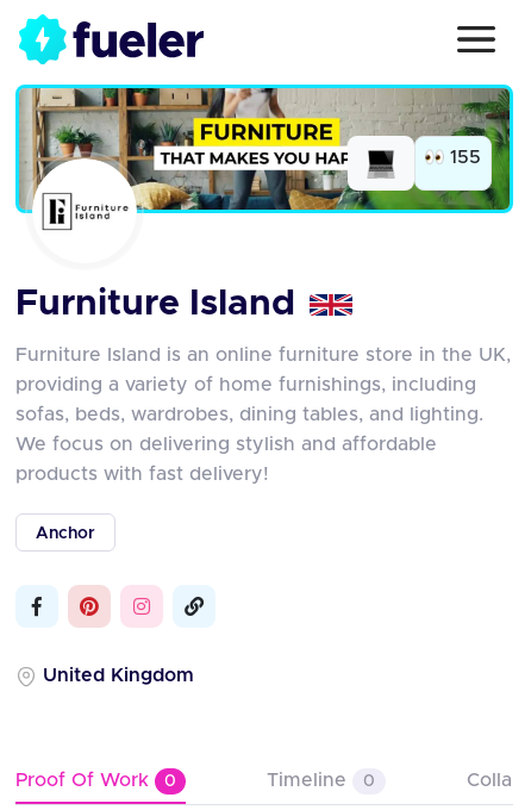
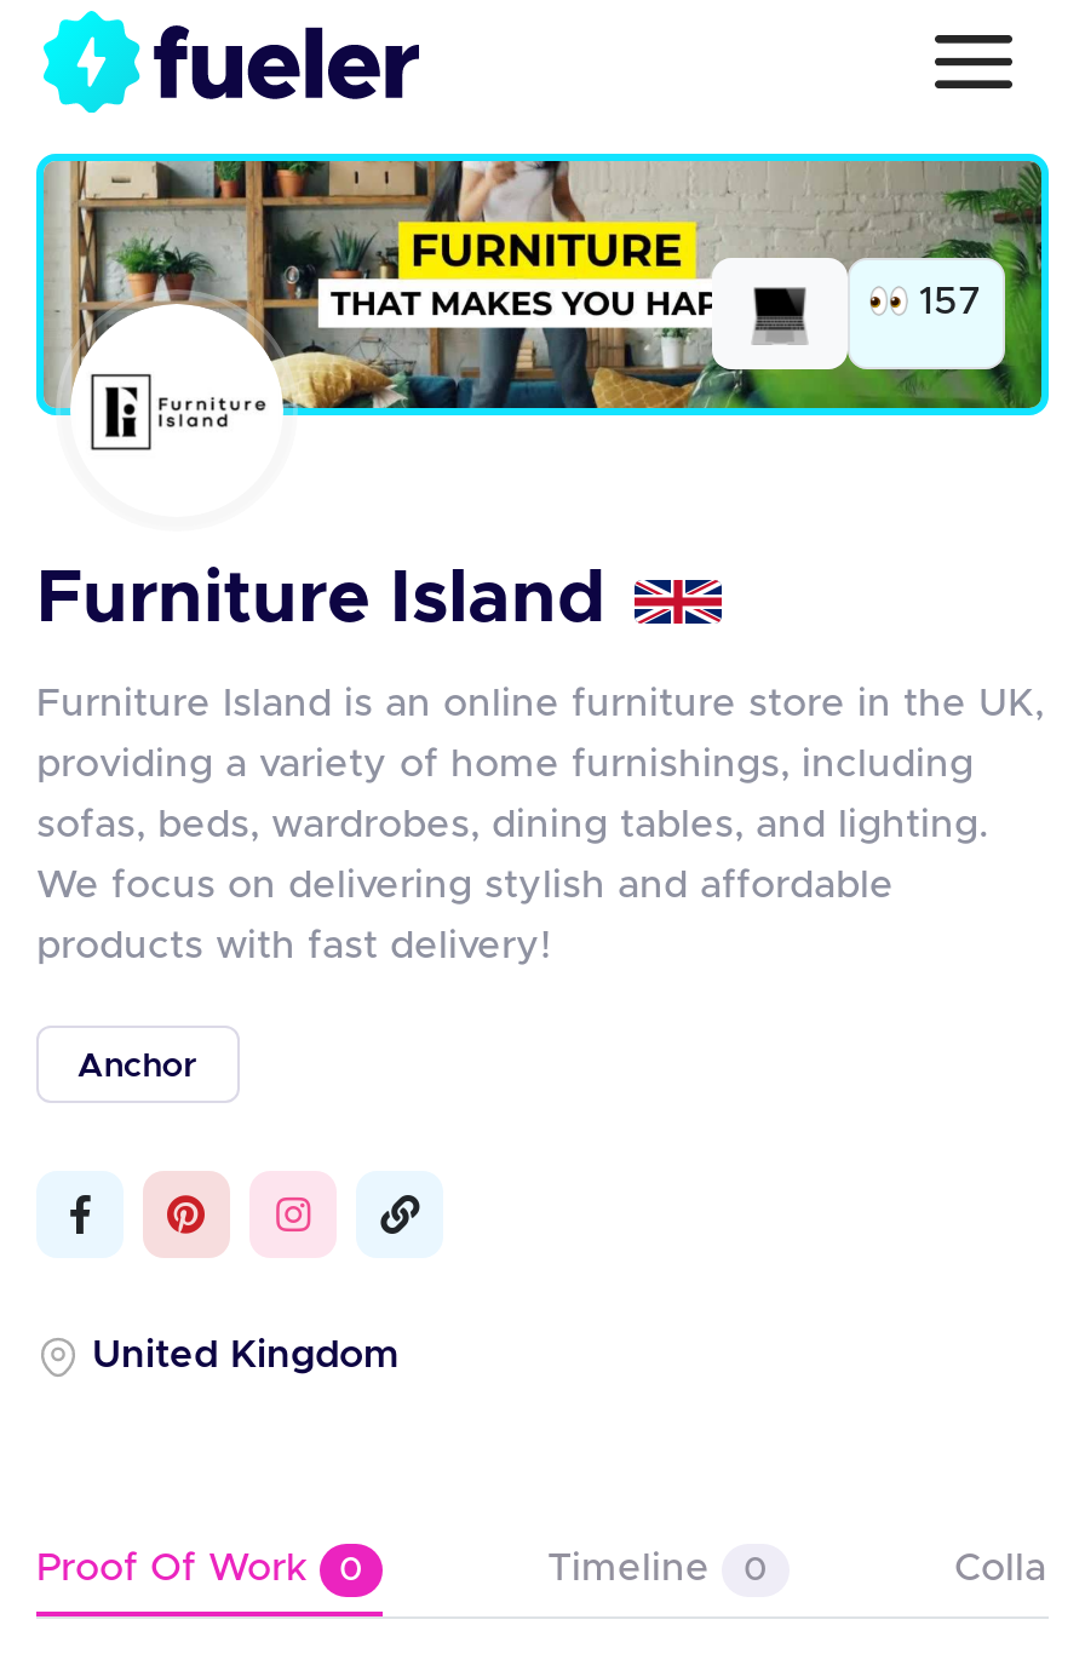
[449,148,480,167] 155 -> [919,283,982,322] 157

